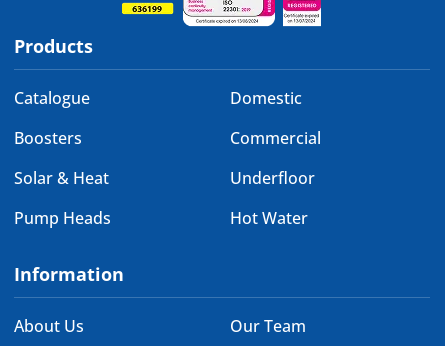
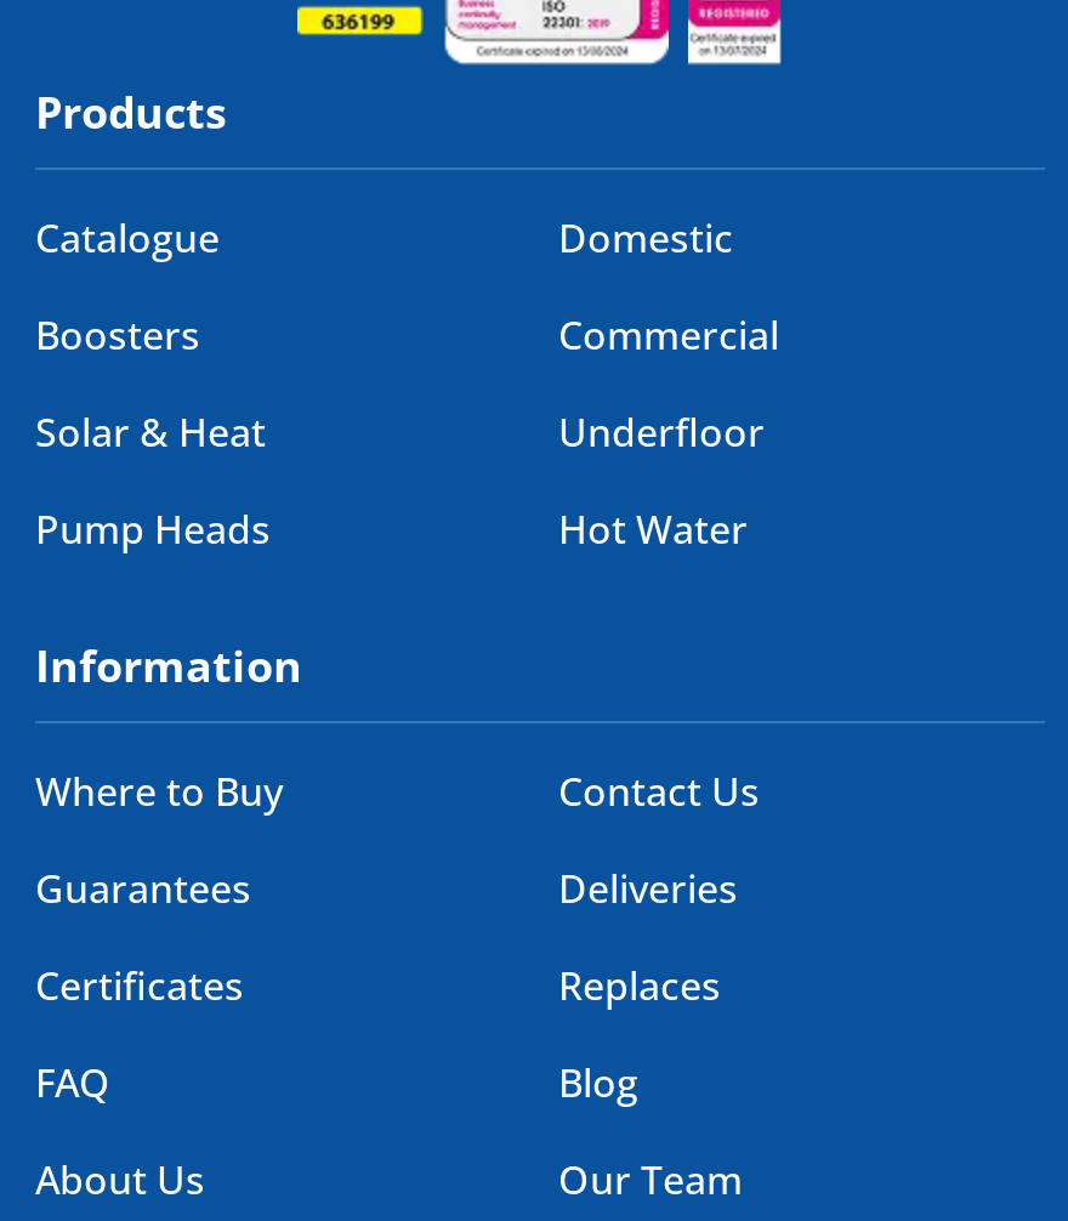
none -> [35,765,760,1110] Where to Buy | Contact Us | Guarantees | Deliveries | Certificates | Replaces | FAQ | Blog

